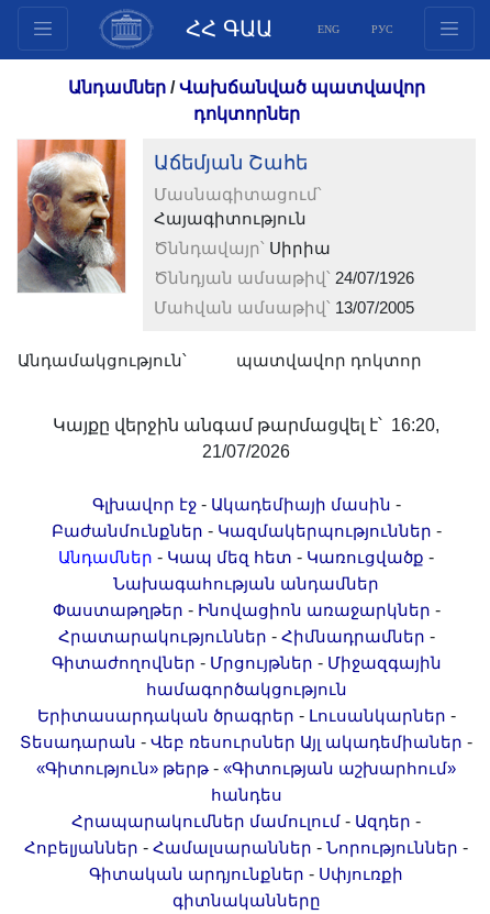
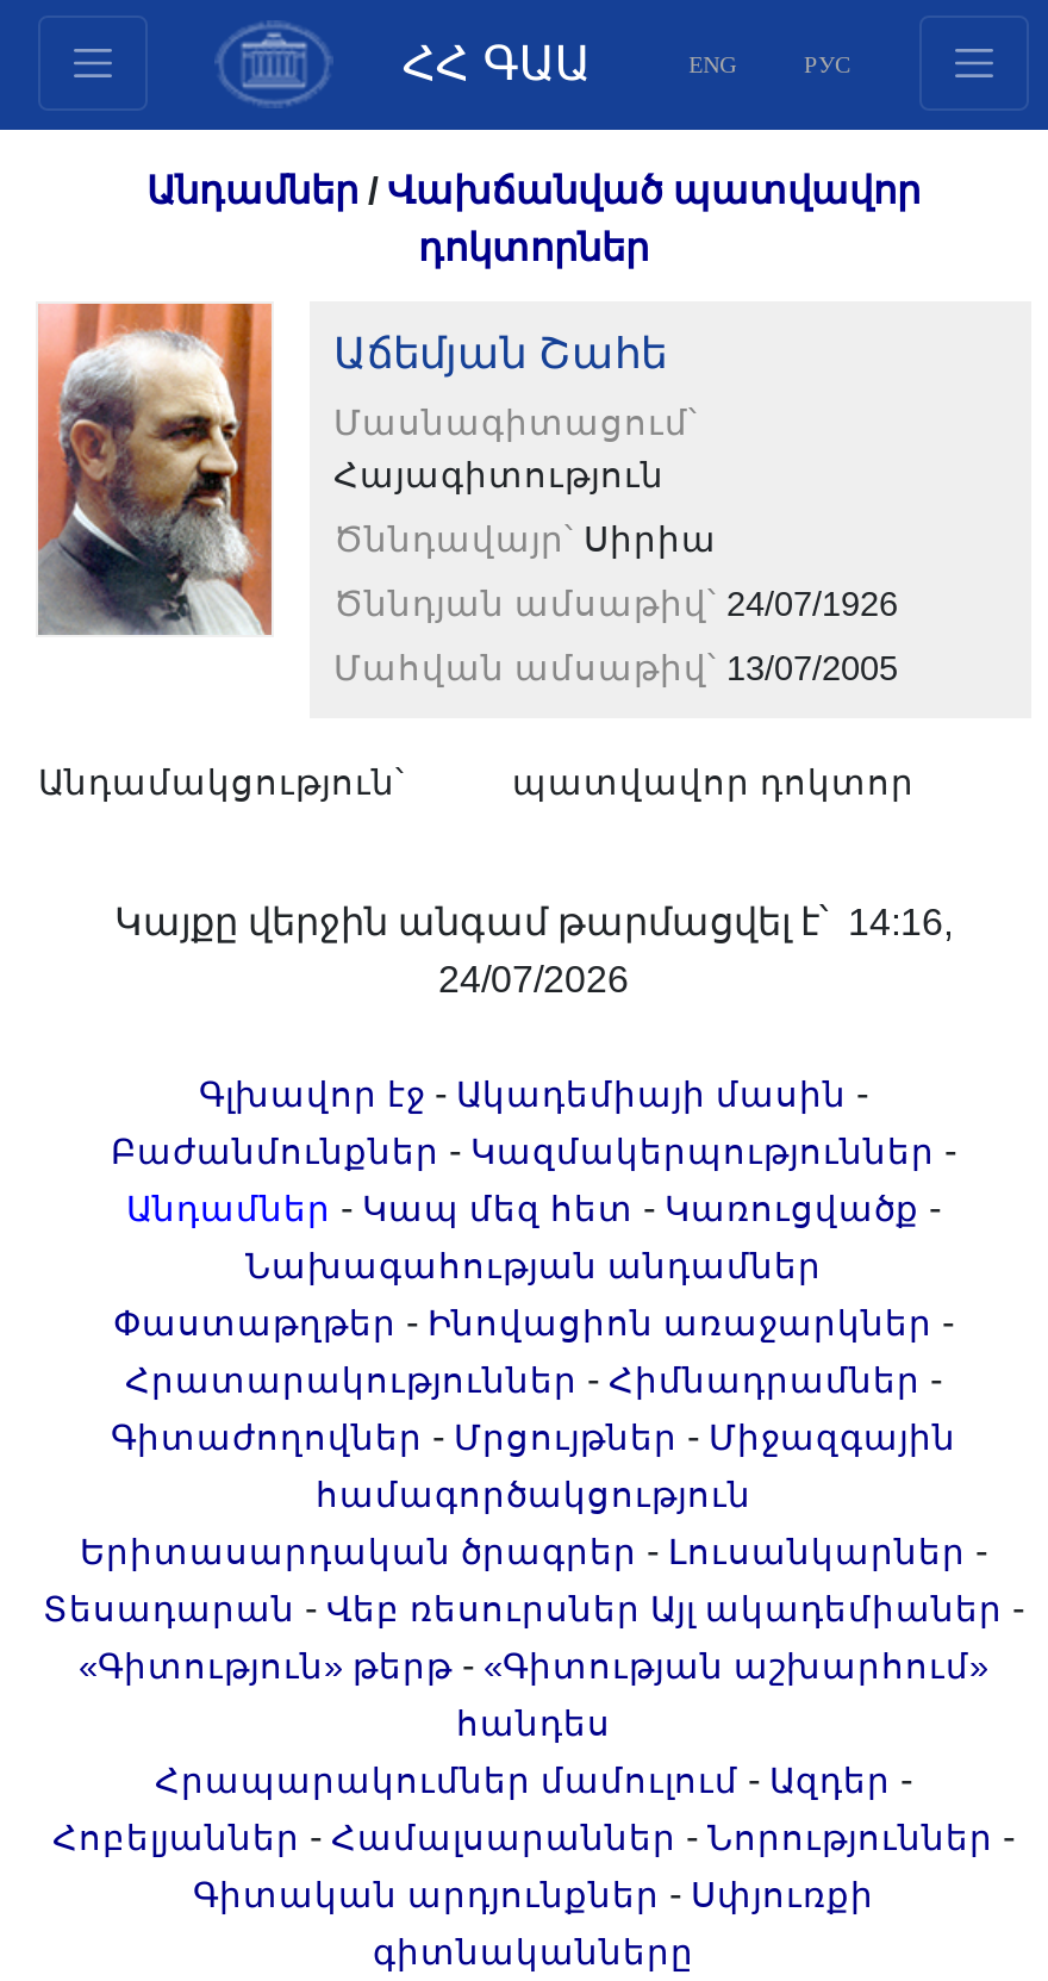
[53,416,439,434] Կայքը վերջին անգամ թարմացվել է՝ 16:20, -> [114,902,953,942] Կայքը վերջին անգամ թարմացվել է՝ 14:16,
[202,442,290,461] 21/07/2026 -> [438,959,629,999] 24/07/2026

